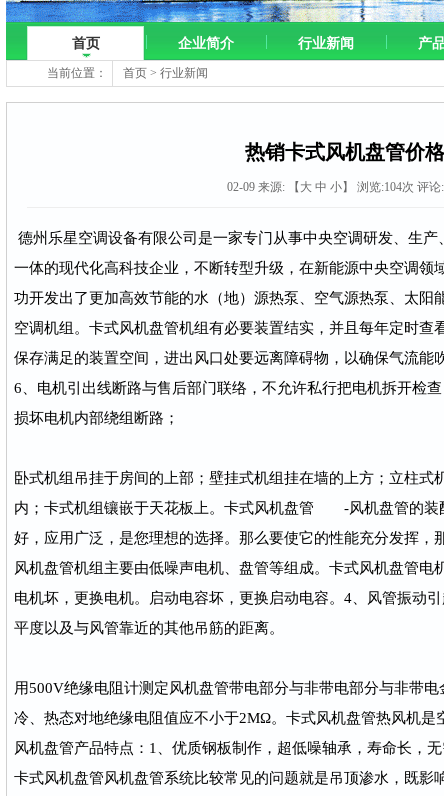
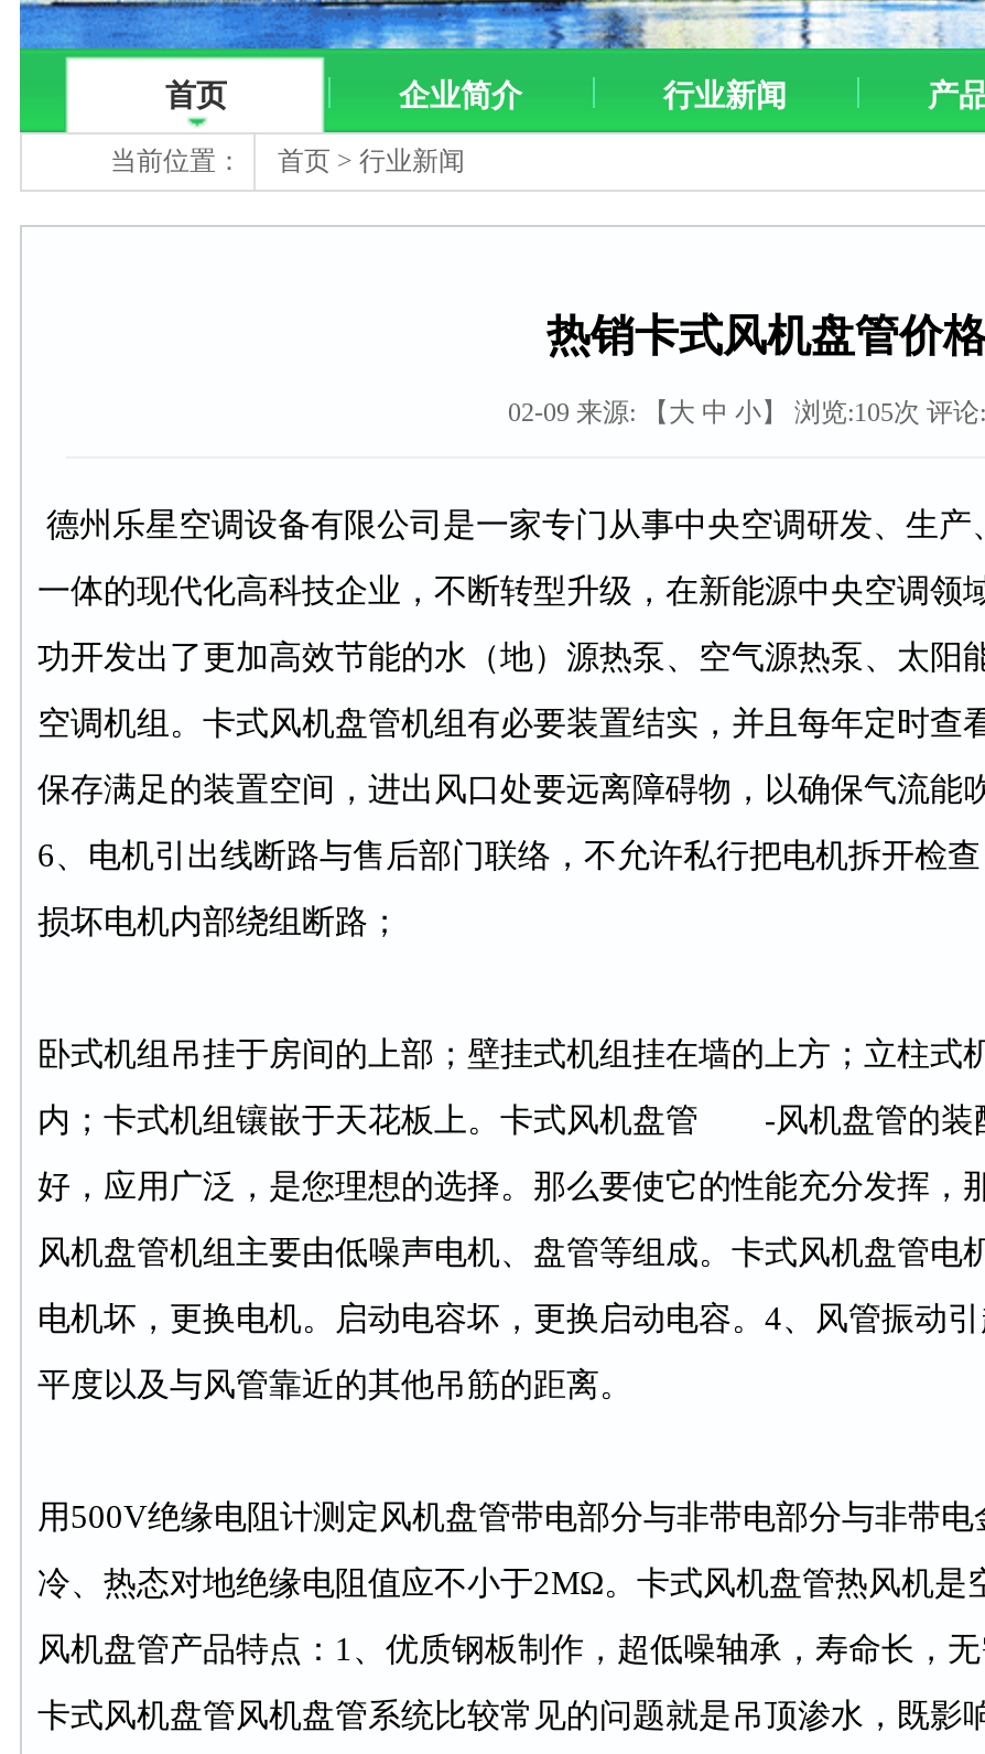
[227,180,444,194] 02-09 来源:【大 中 小】 浏览:104次 评论: -> [508,397,985,428] 02-09 来源:【大 中 小】 浏览:105次 评论:

